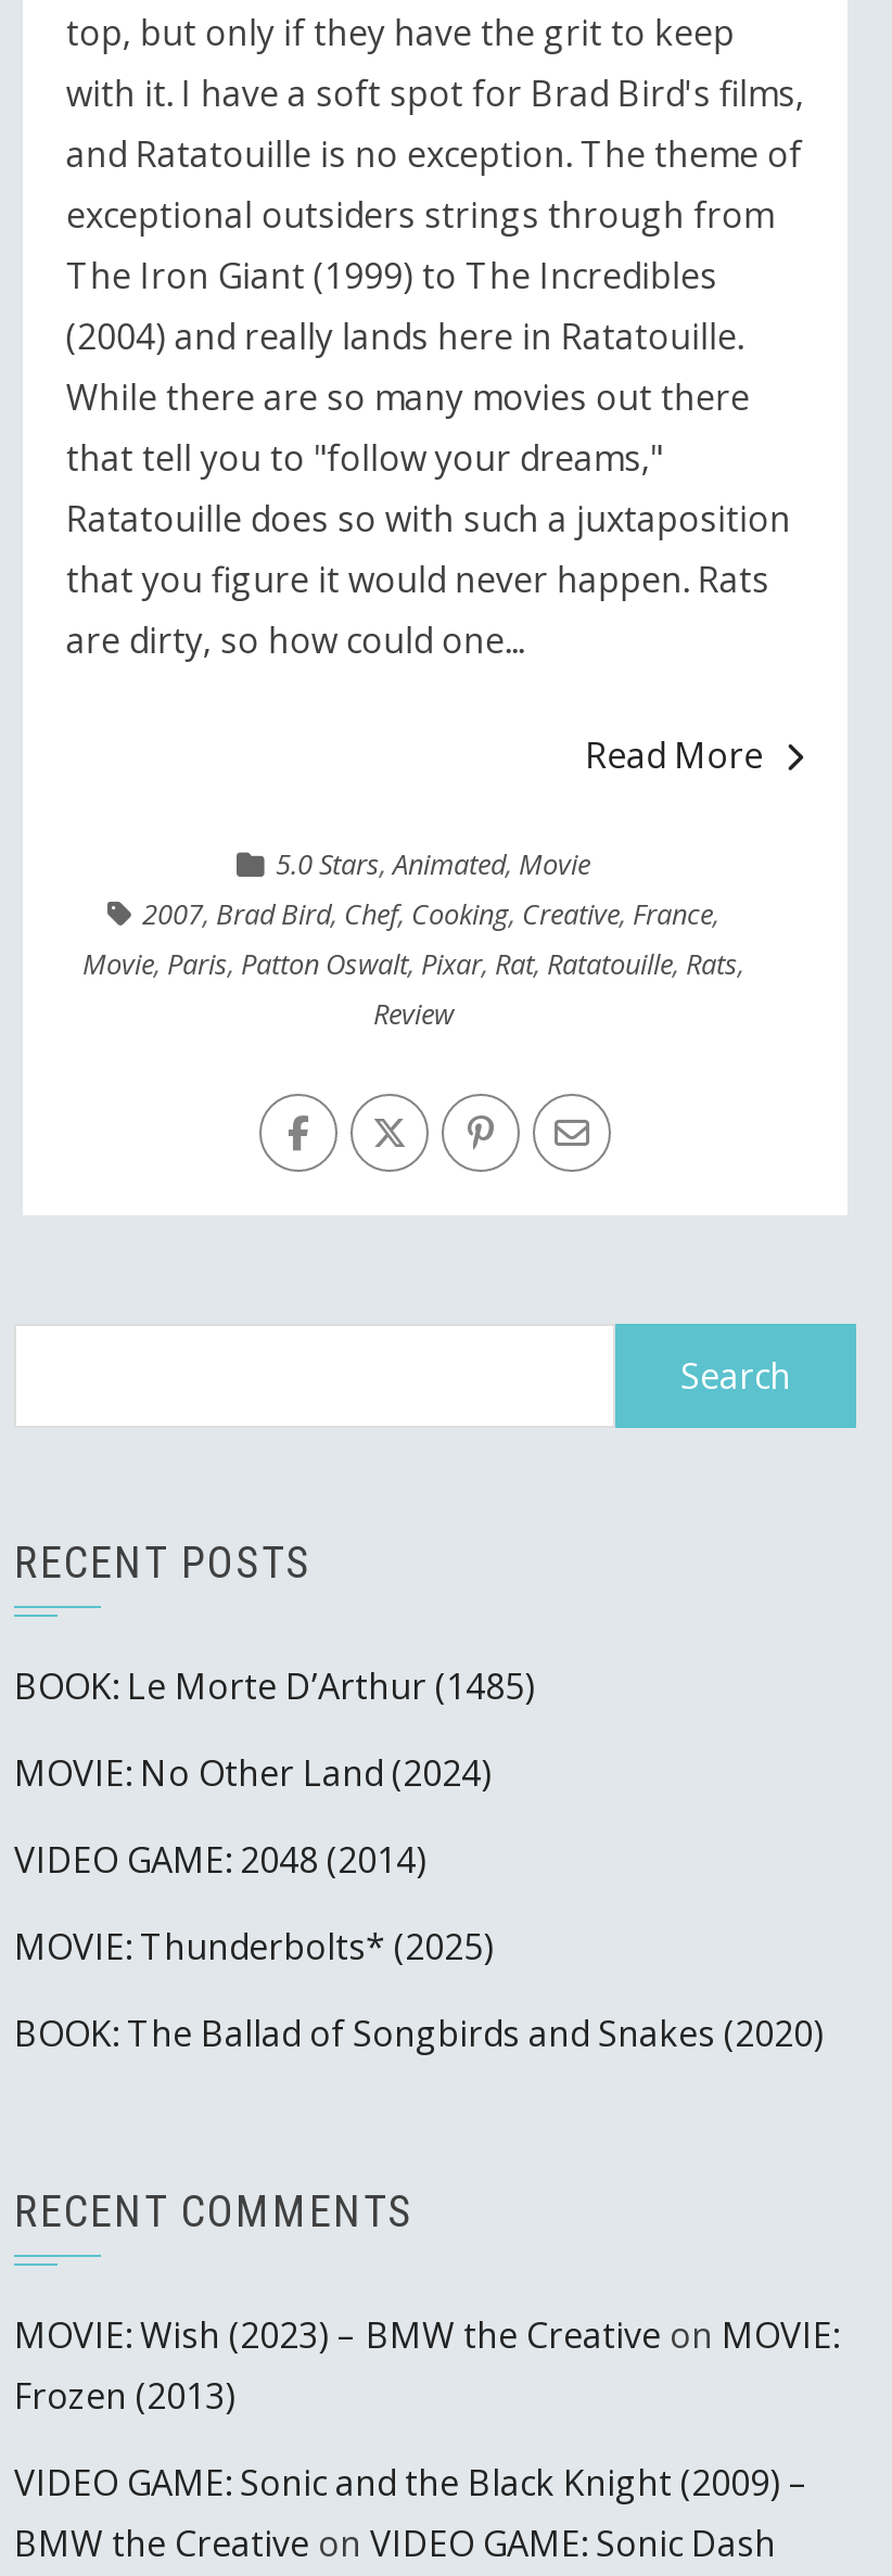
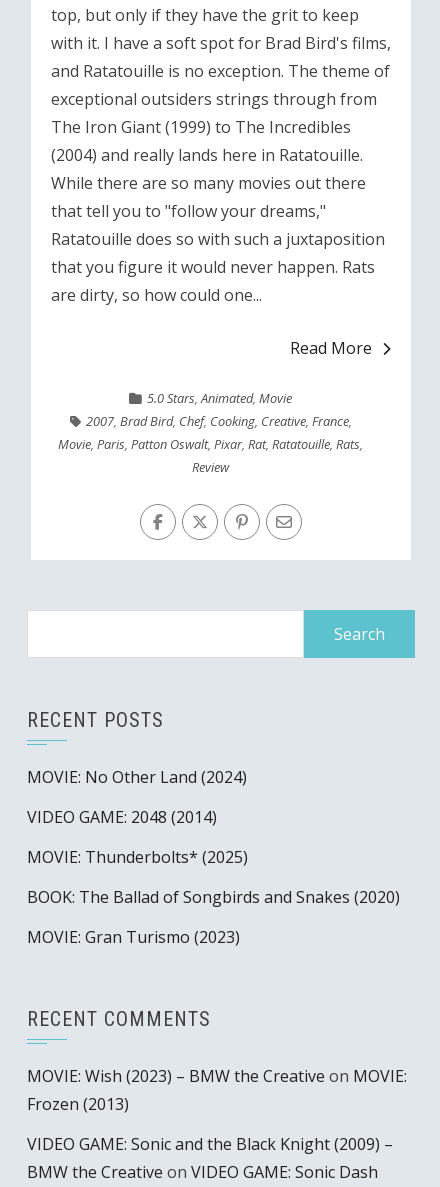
[14,1662,535,1710] BOOK: Le Morte D’Arthur (1485) -> none
moved [14,1749,824,2057] -> [27,766,400,908]: MOVIE: No Other Land (2024) | VIDEO GAME: 2048 (2014) | MOVIE: Thunderbolts* (2025) | BOOK: The Ballad of Songbirds and Snakes (2020)
none -> [27,926,240,948] MOVIE: Gran Turismo (2023)

